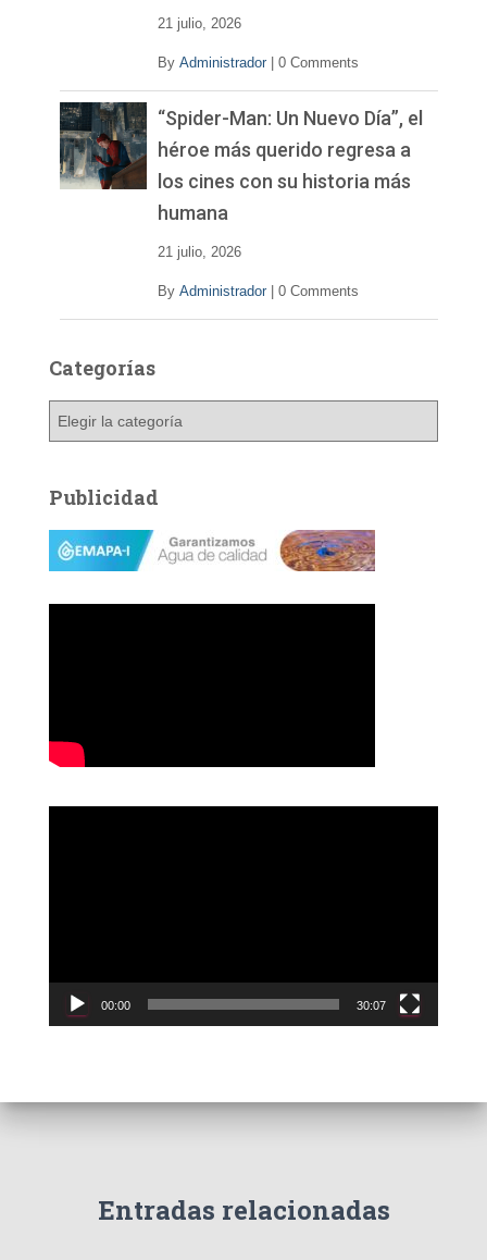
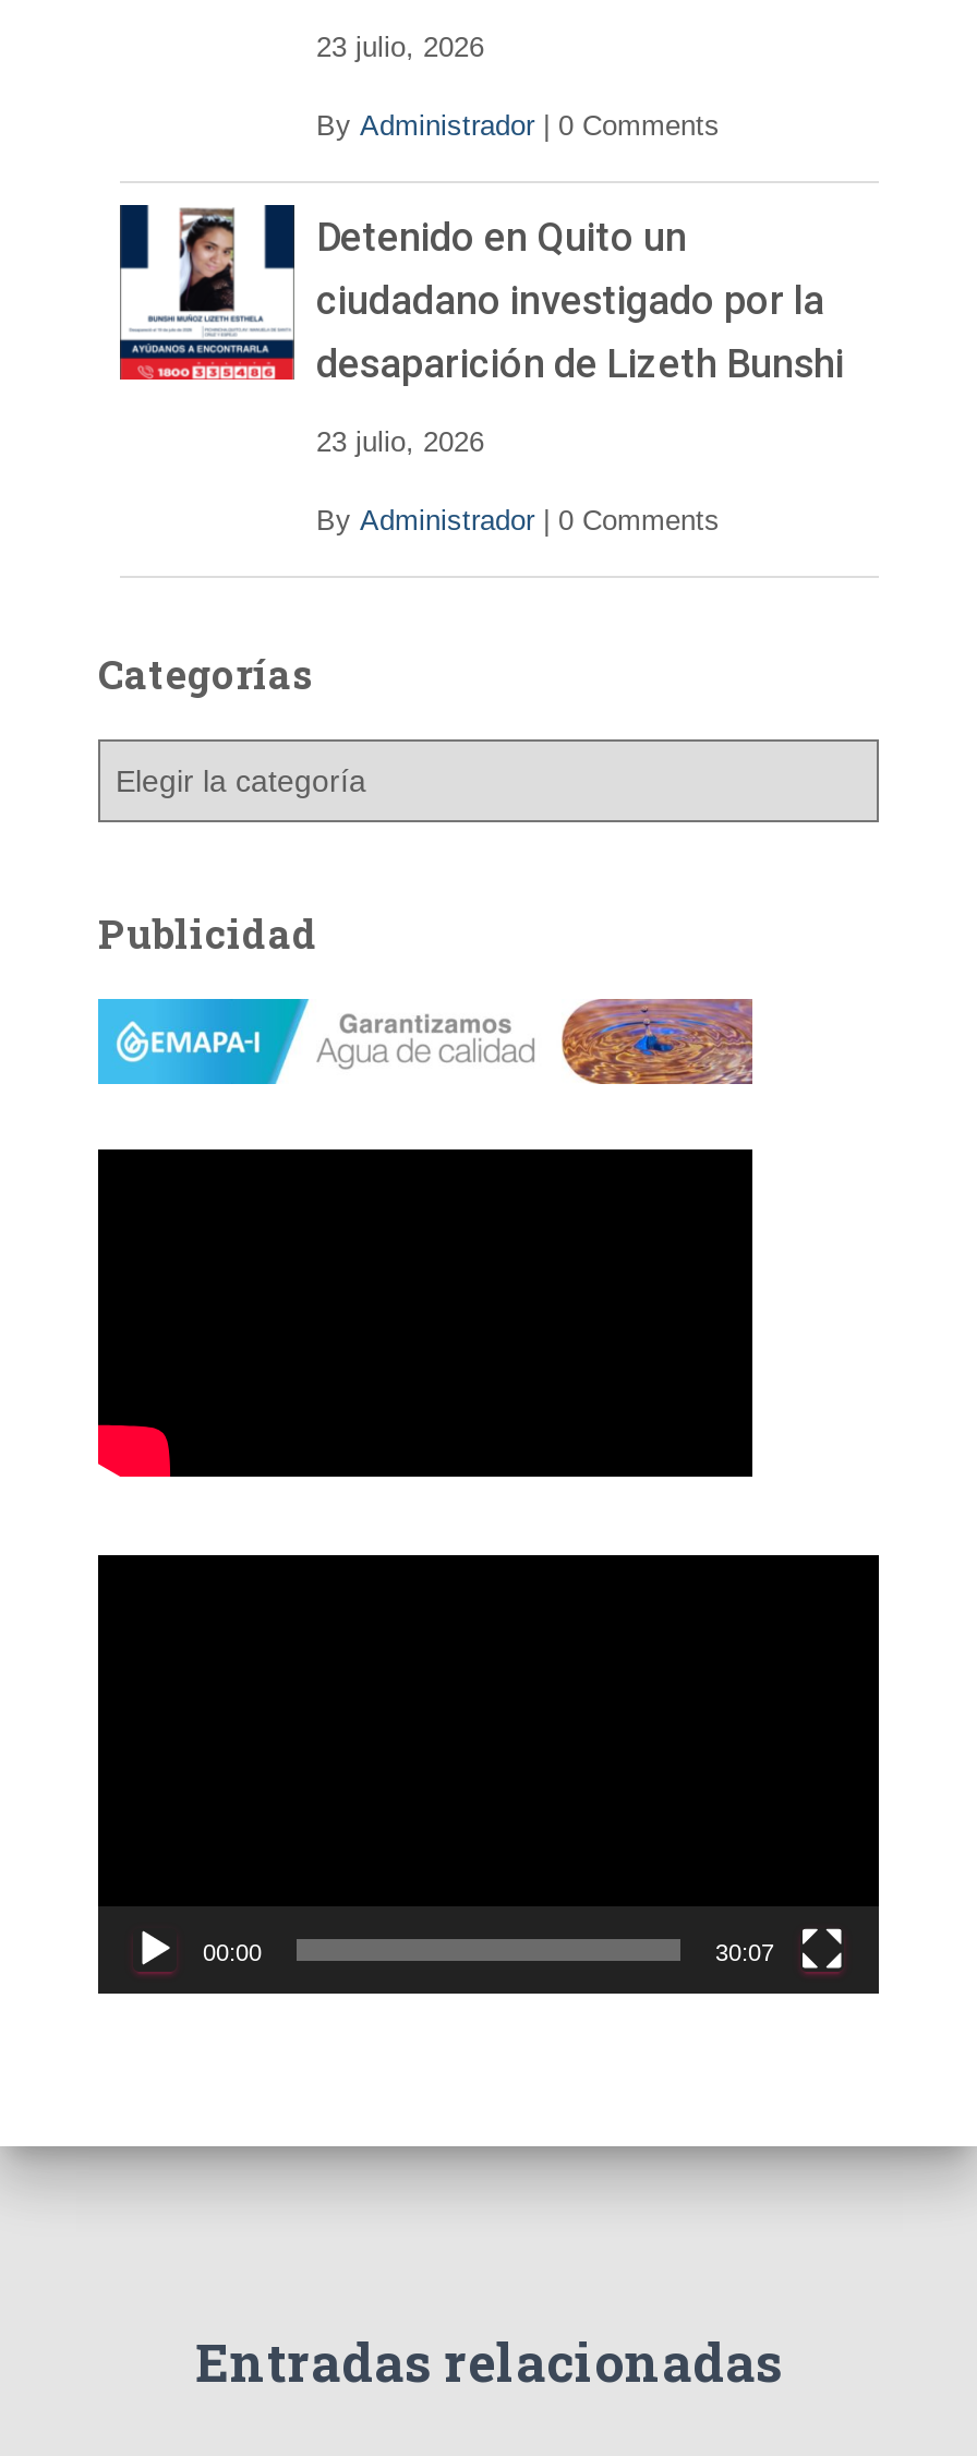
[158,16,241,32] 21 julio, 2026 -> [316,31,484,64] 23 julio, 2026
[60,101,423,225] [image] | “Spider-Man: Un Nuevo Día”, el | héroe más querido regresa a | los cines con su historia más | humana -> [118,205,844,387] [image] | Detenido en Quito un | ciudadano investigado por la | desaparición de Lizeth Bunshi
[158,244,241,260] 21 julio, 2026 -> [316,426,484,459] 23 julio, 2026

